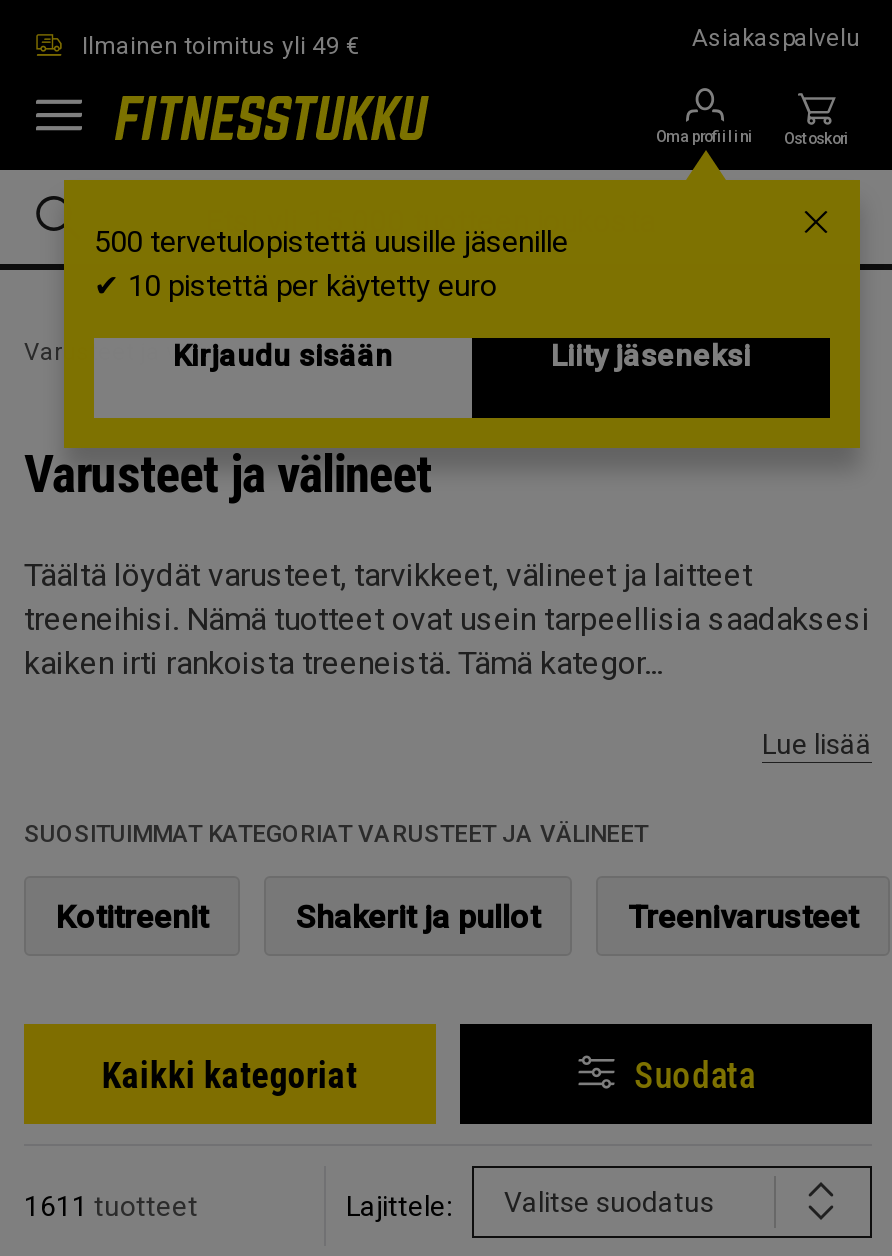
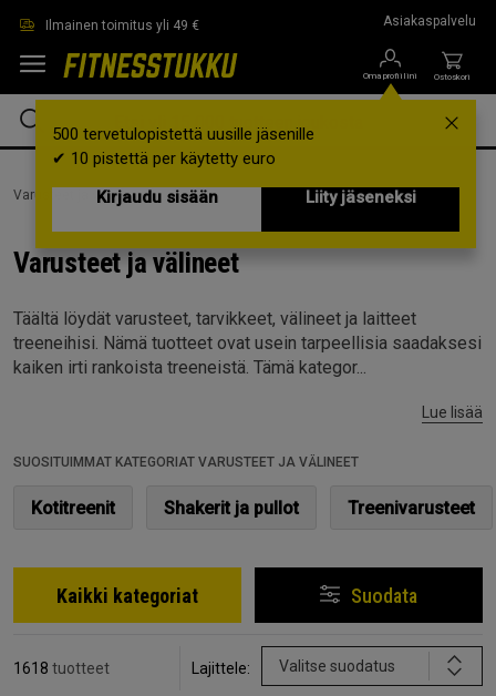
[24,1190,198,1222] 1611 tuotteet -> [13,659,110,677] 1618 tuotteet

